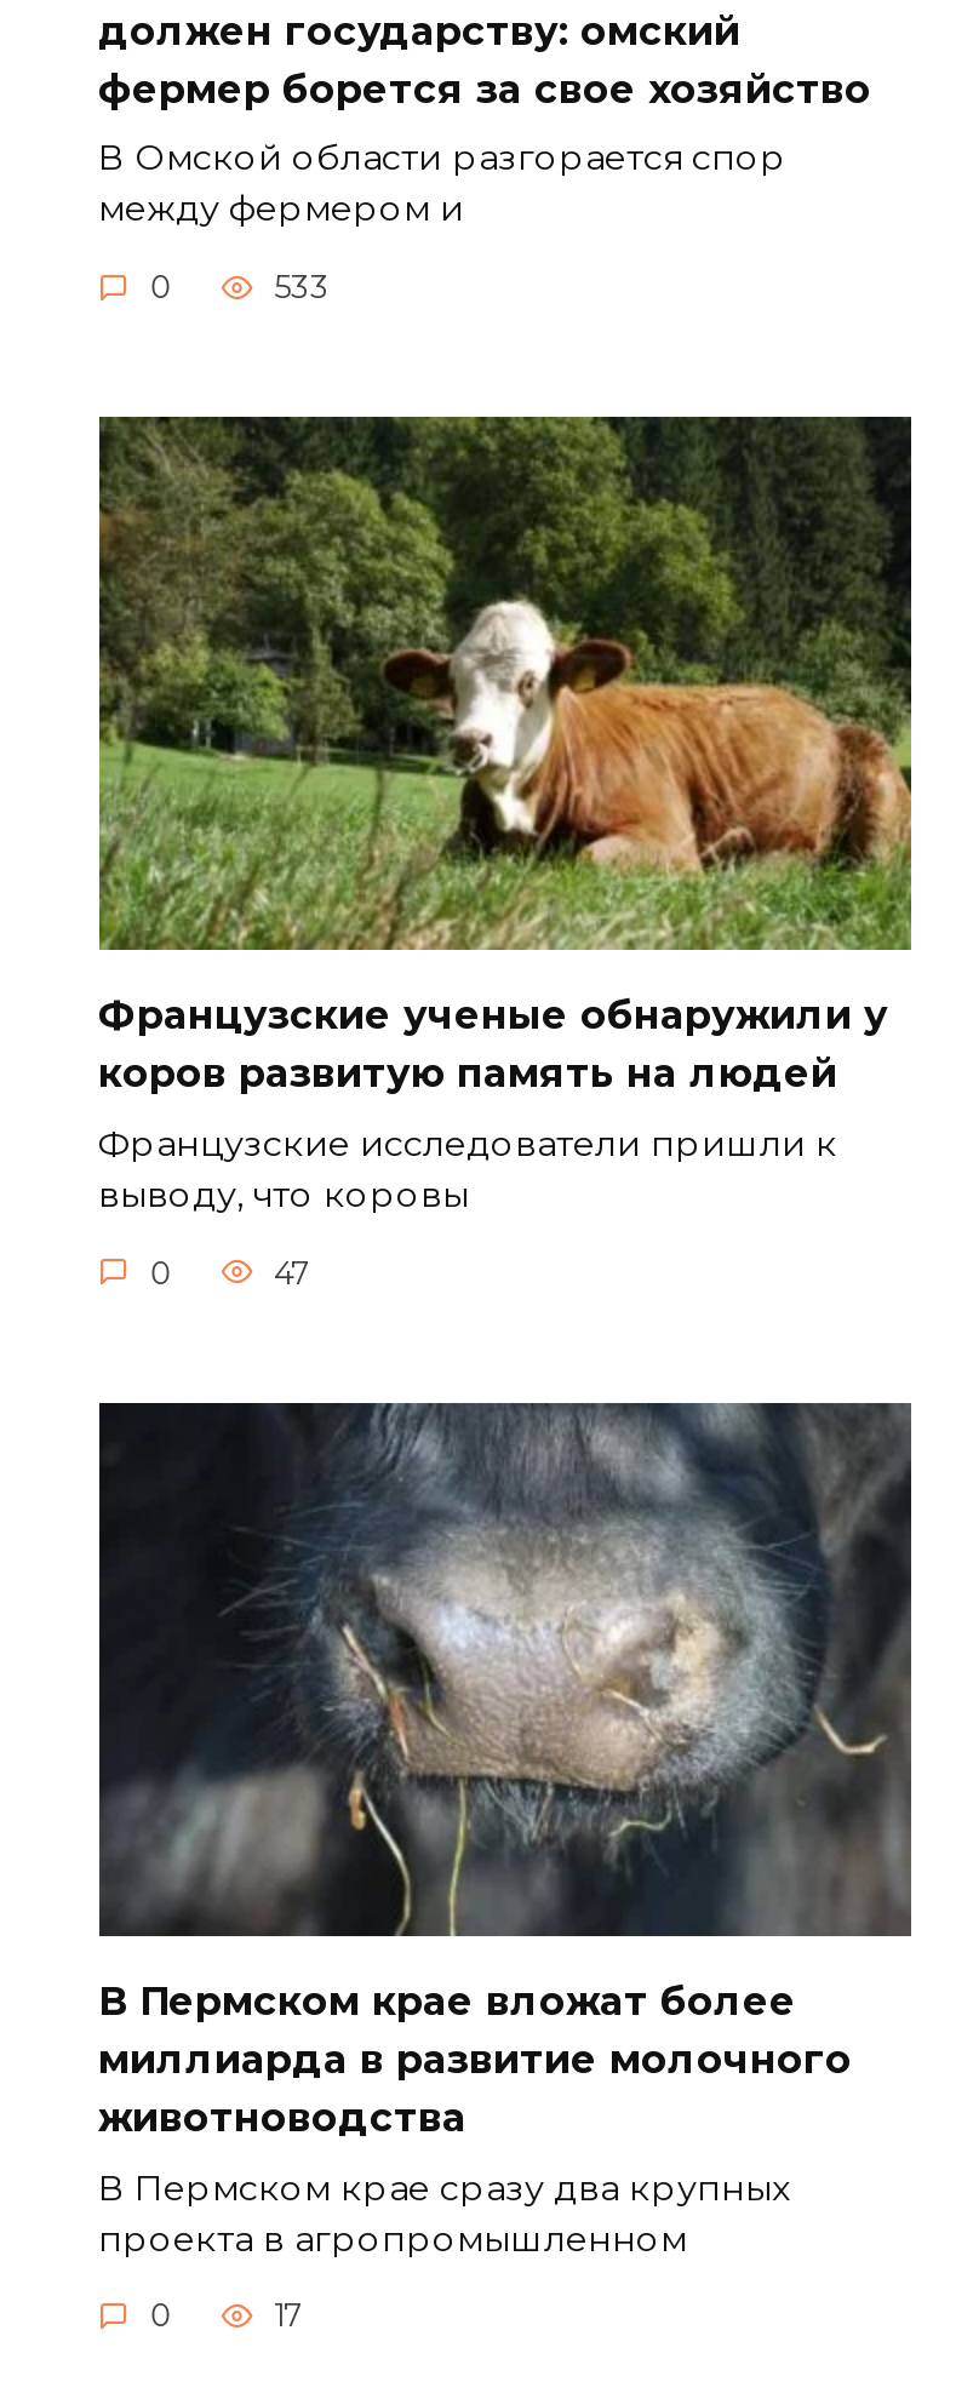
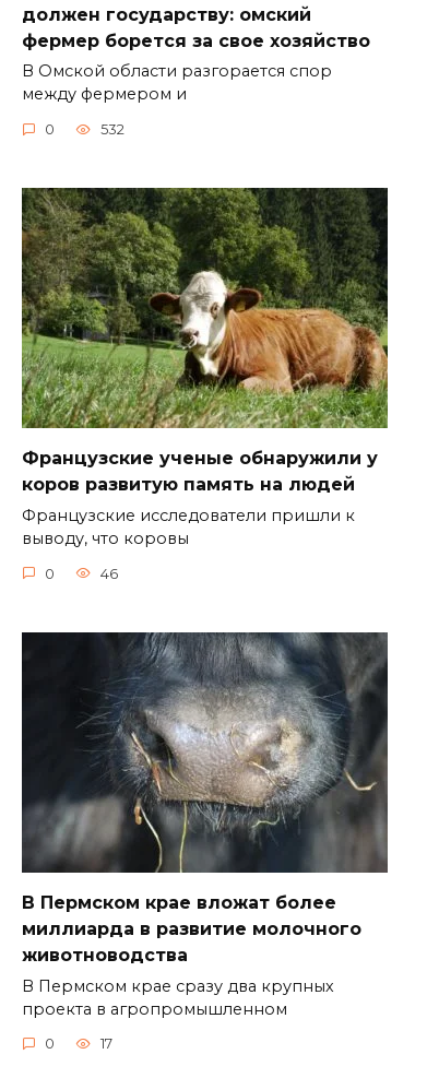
[274,269,330,305] 533 -> [100,121,124,138] 532
[274,1255,308,1291] 47 -> [100,565,118,582] 46

